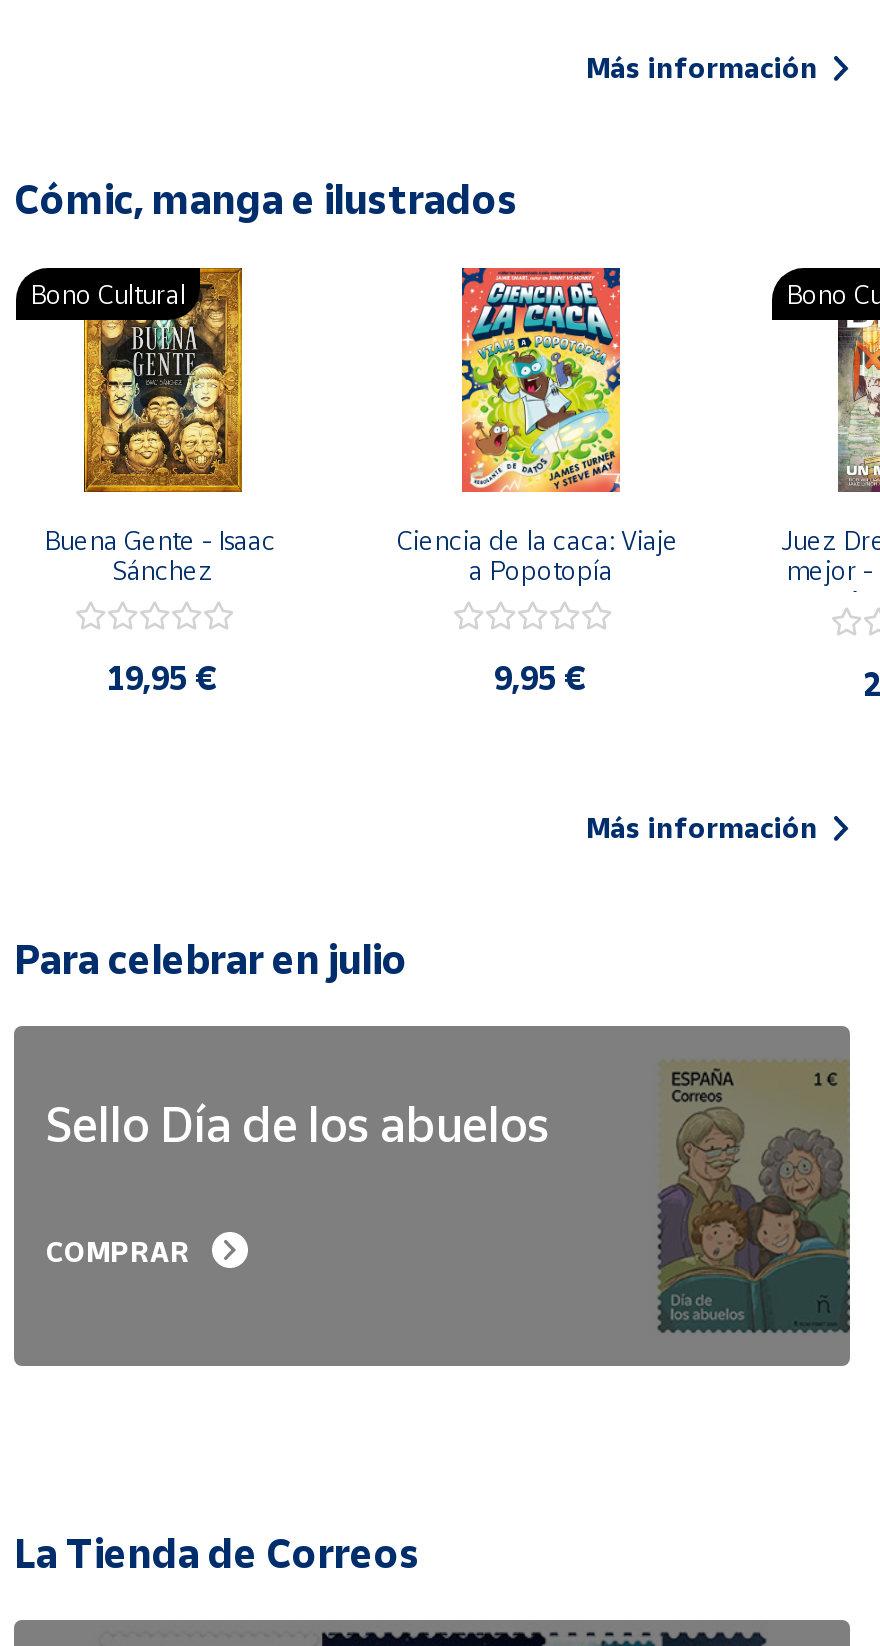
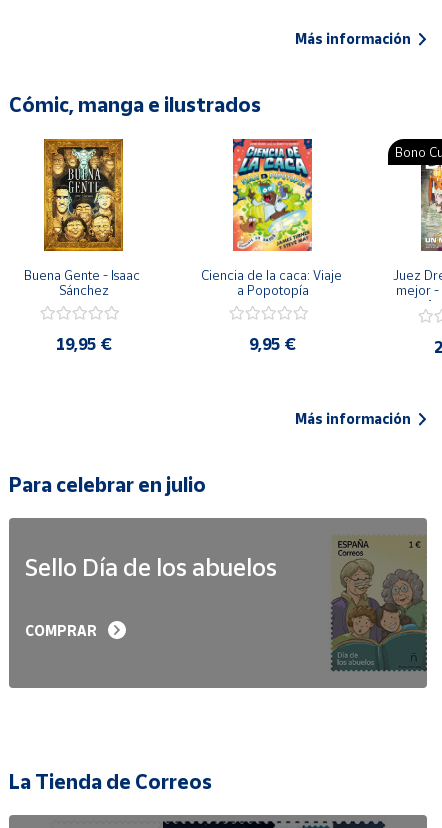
[30,279,186,311] Bono Cultural -> none

